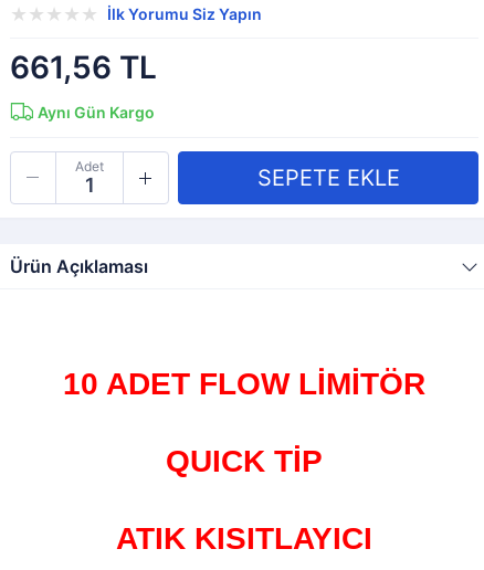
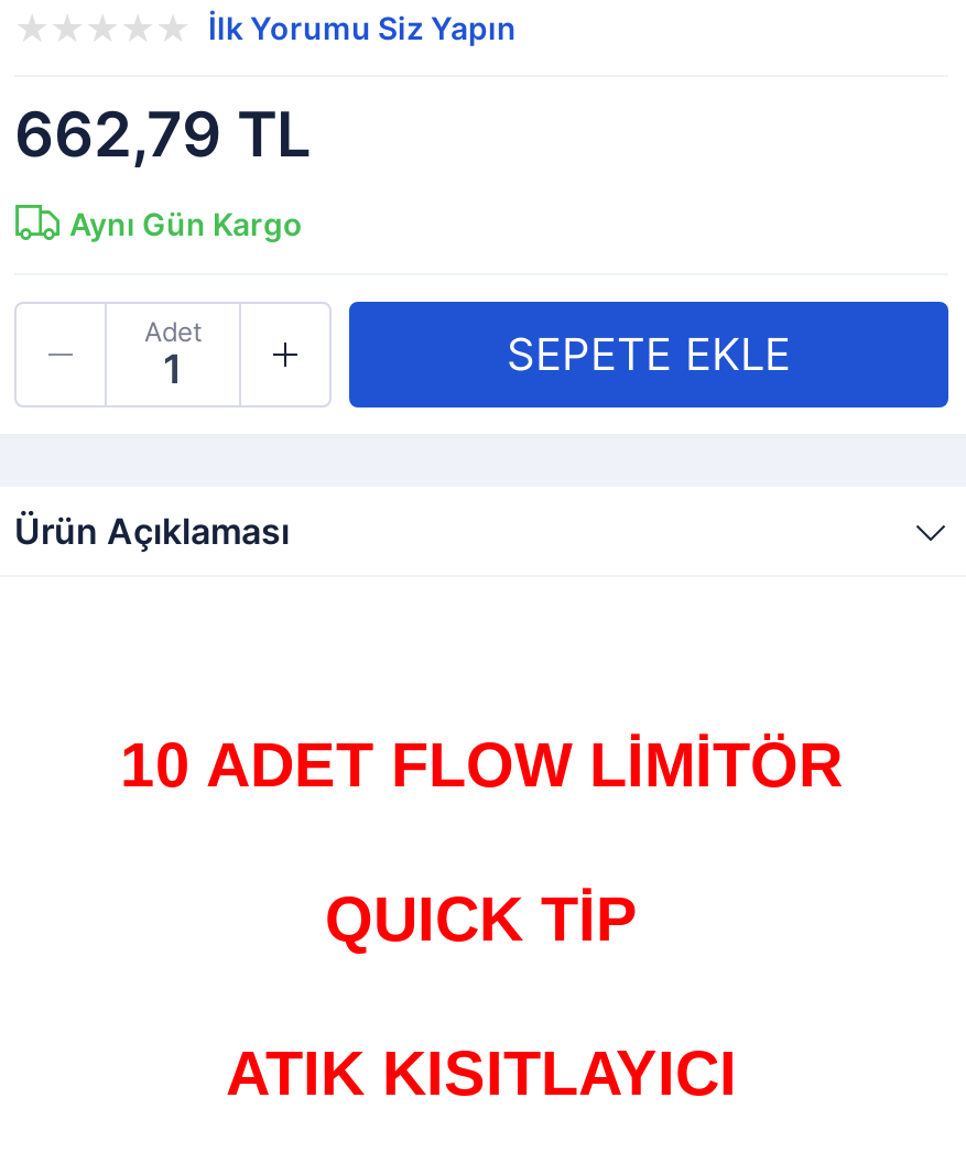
[10,49,157,86] 661,56 TL -> [14,97,312,172] 662,79 TL

